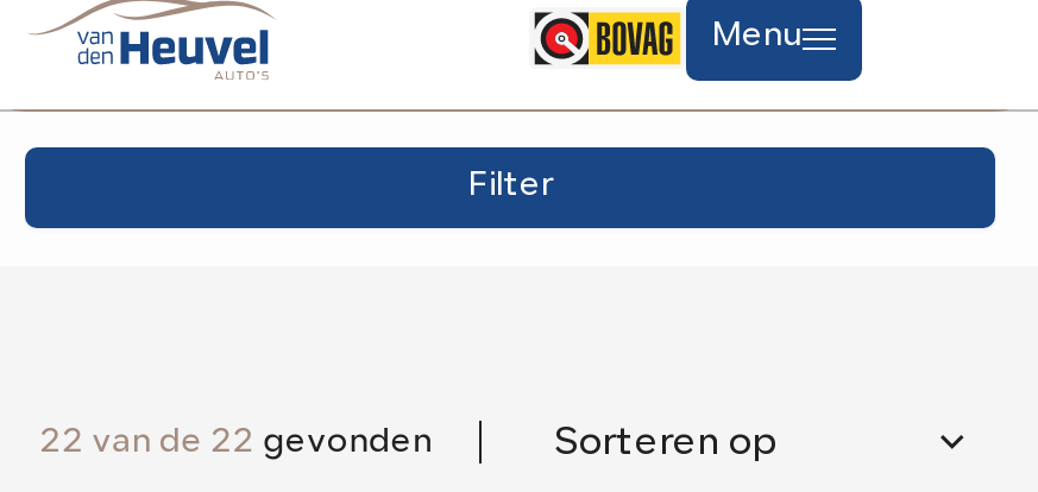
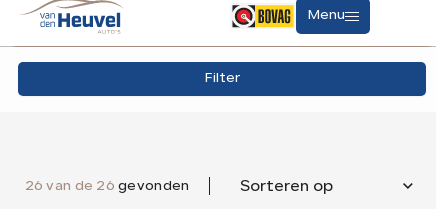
[40,424,433,460] 22 van de 22 gevonden -> [24,178,189,193] 26 van de 26 gevonden

